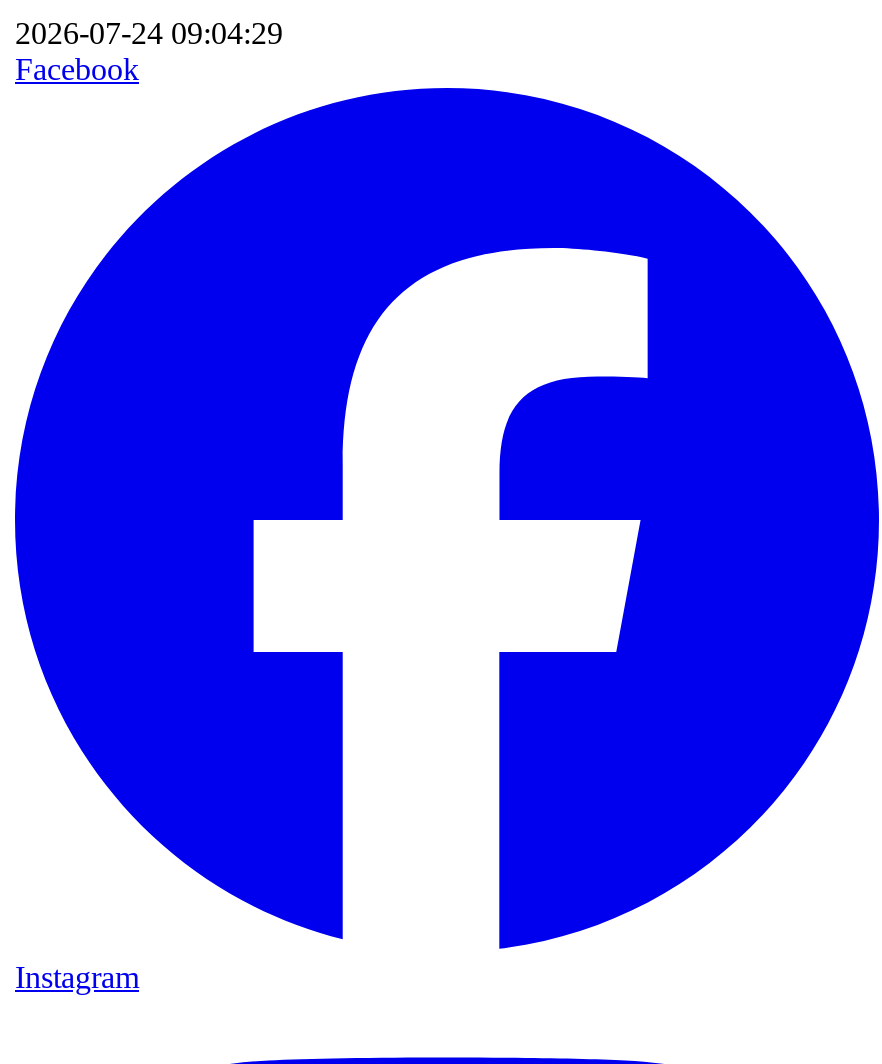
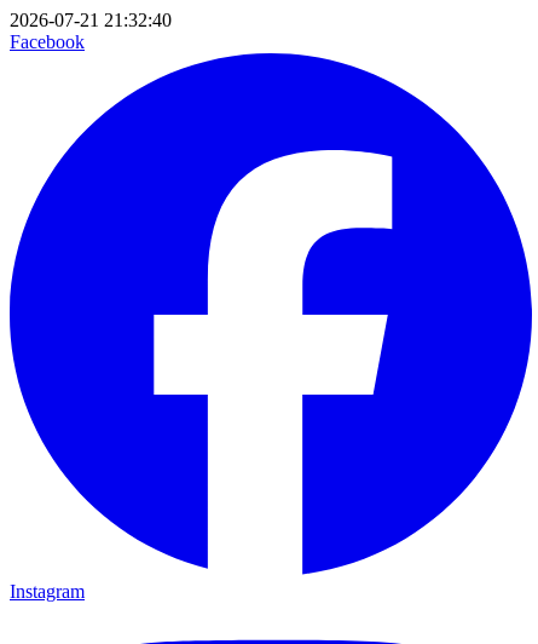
[15,16,283,50] 2026-07-24 09:04:29 -> [10,10,172,30] 2026-07-21 21:32:40

